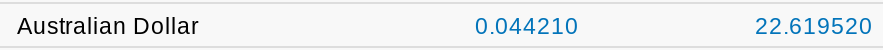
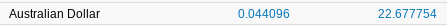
[475,12,579,38] 0.044210 -> [238,7,290,20] 0.044096
[755,12,873,38] 22.619520 -> [378,7,437,20] 22.677754

